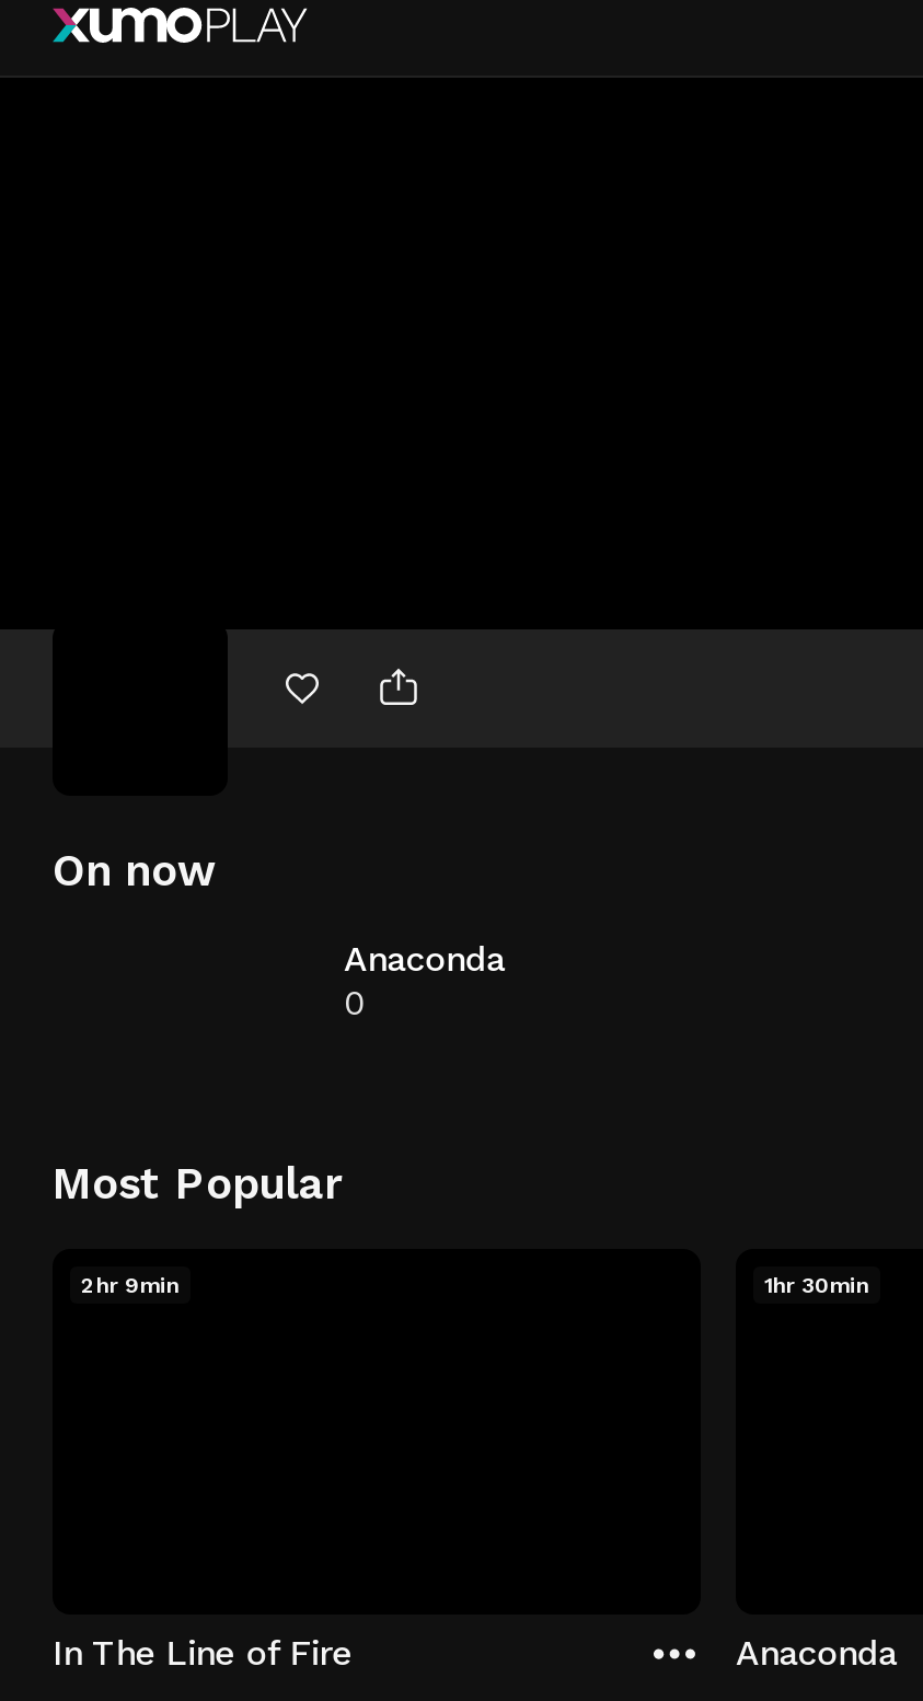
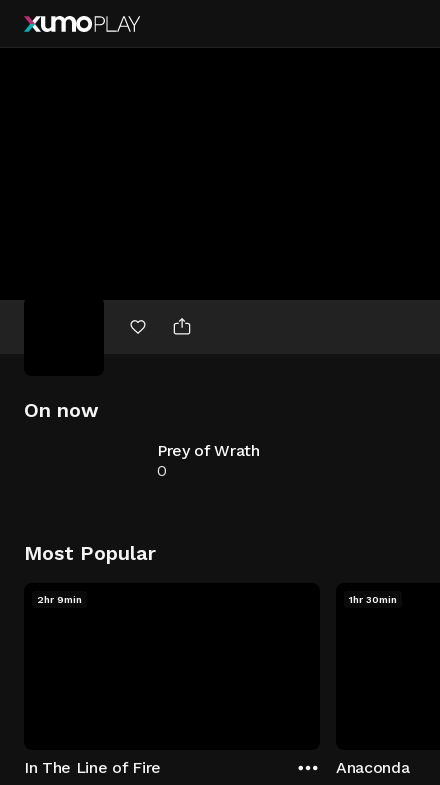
[344,938,505,980] Anaconda -> [157,441,260,460] Prey of Wrath

